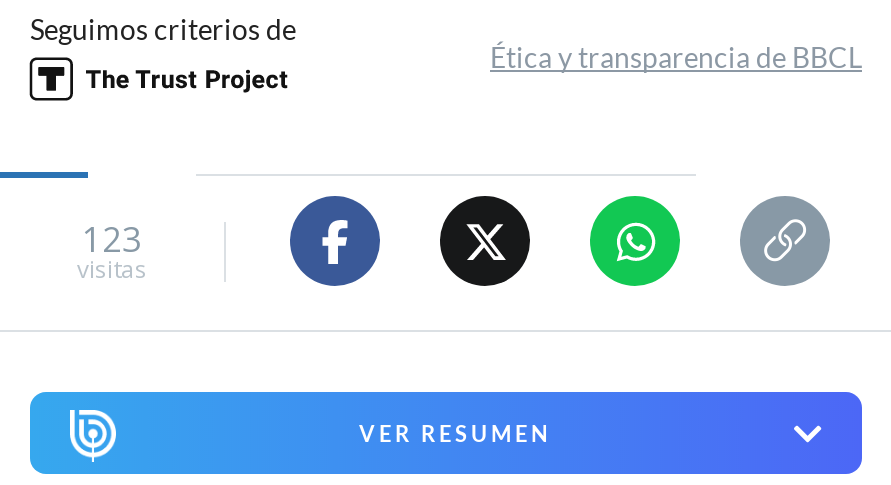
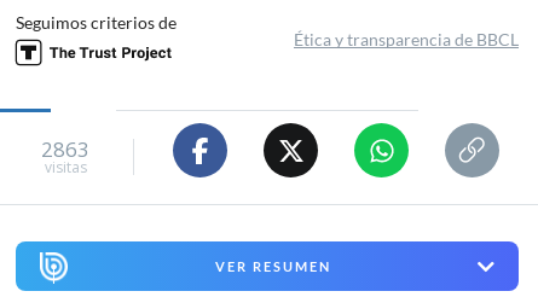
[82,216,142,262] 123 -> [41,135,89,163] 2863

